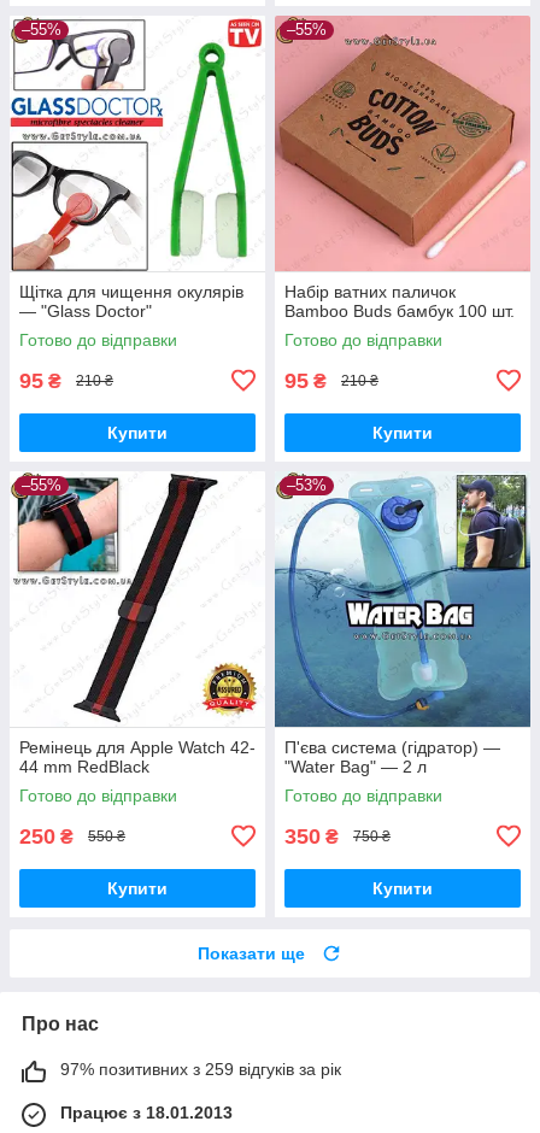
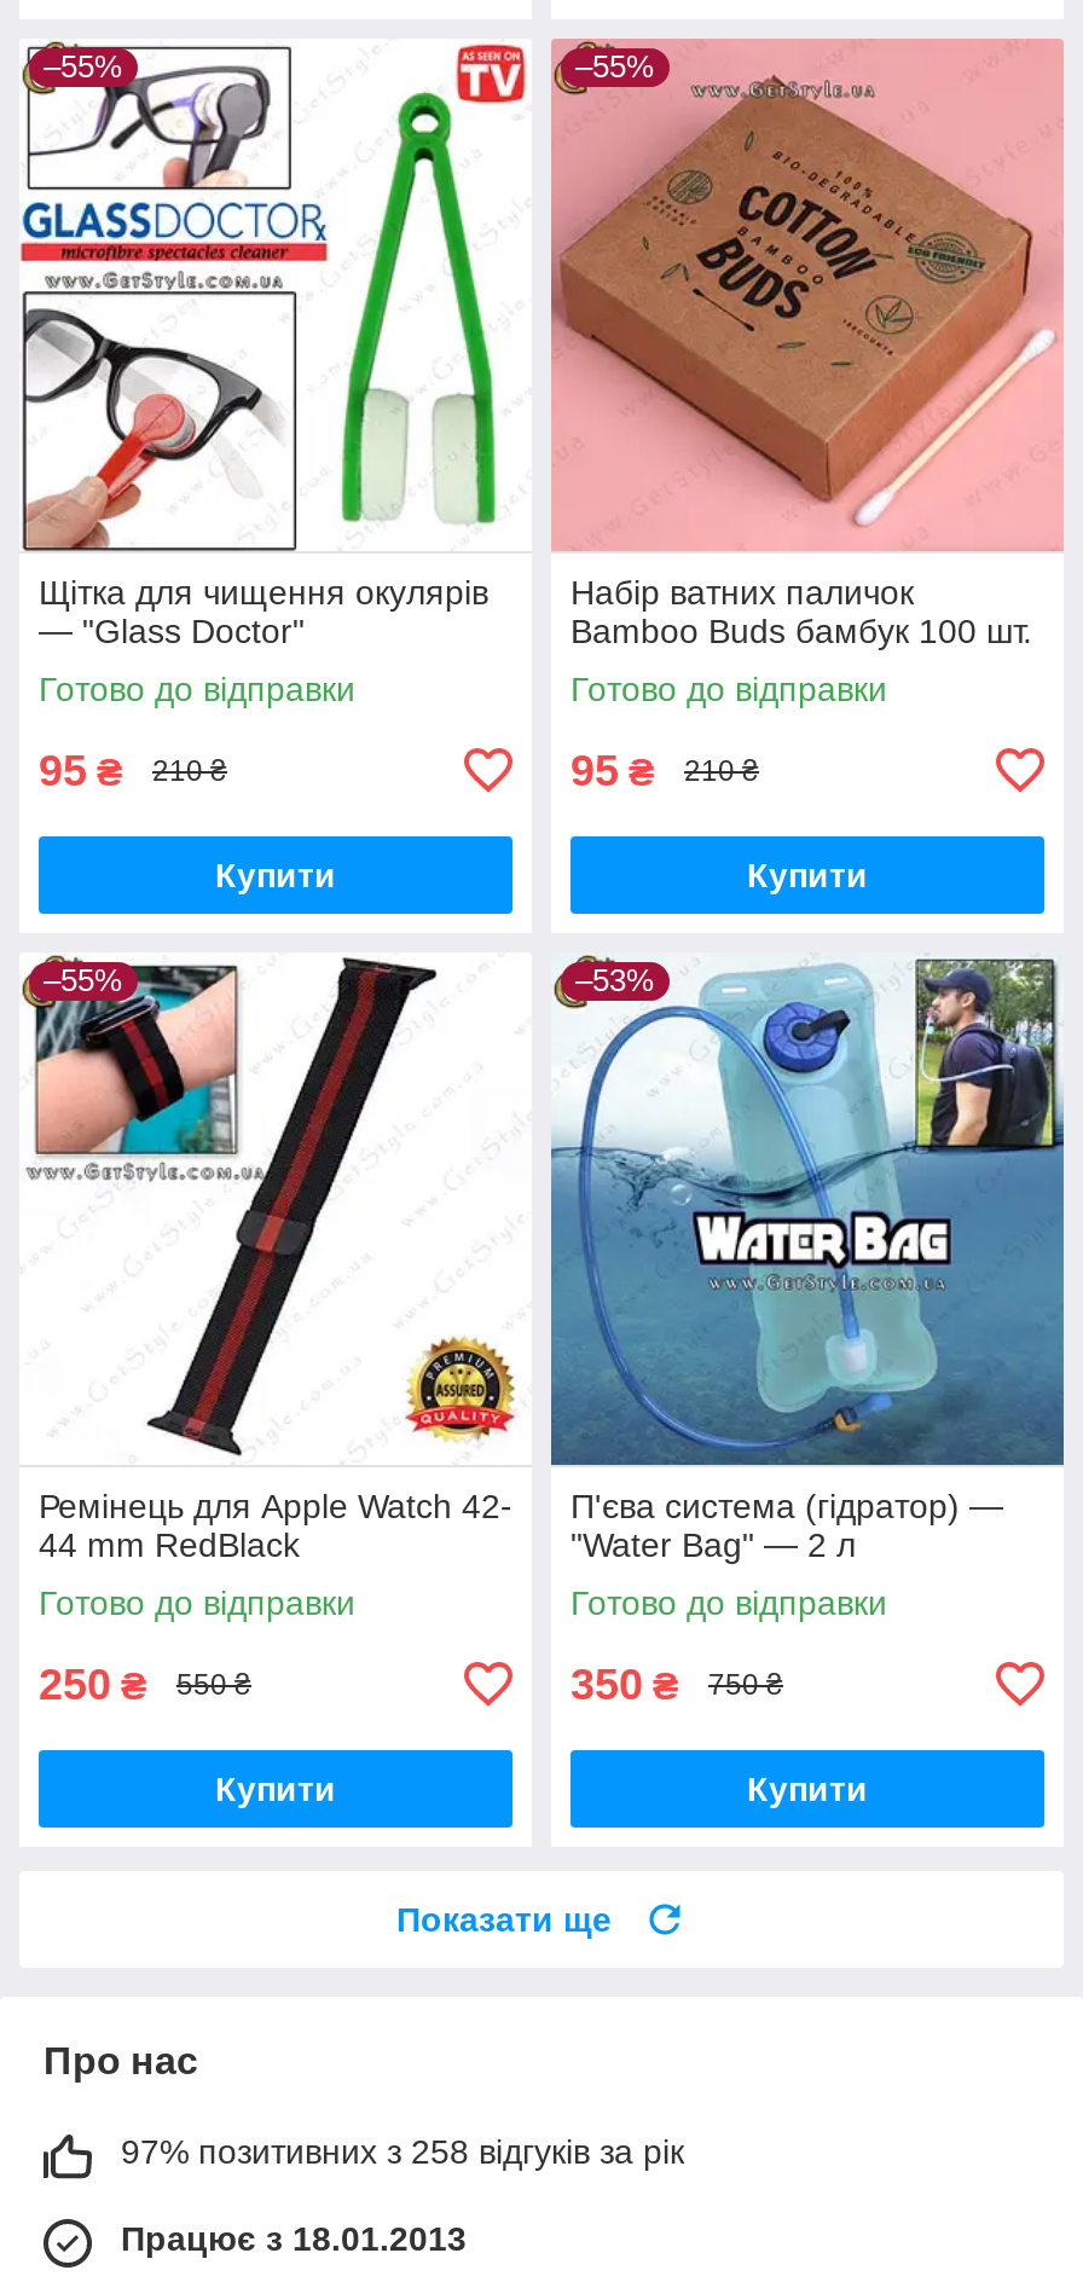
[60,1059,341,1079] 97% позитивних з 259 відгуків за рік -> [121,2132,684,2171] 97% позитивних з 258 відгуків за рік

